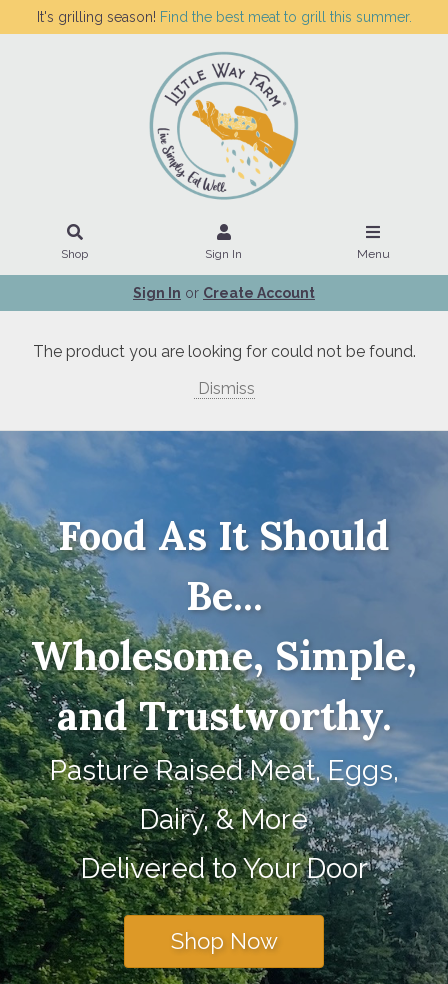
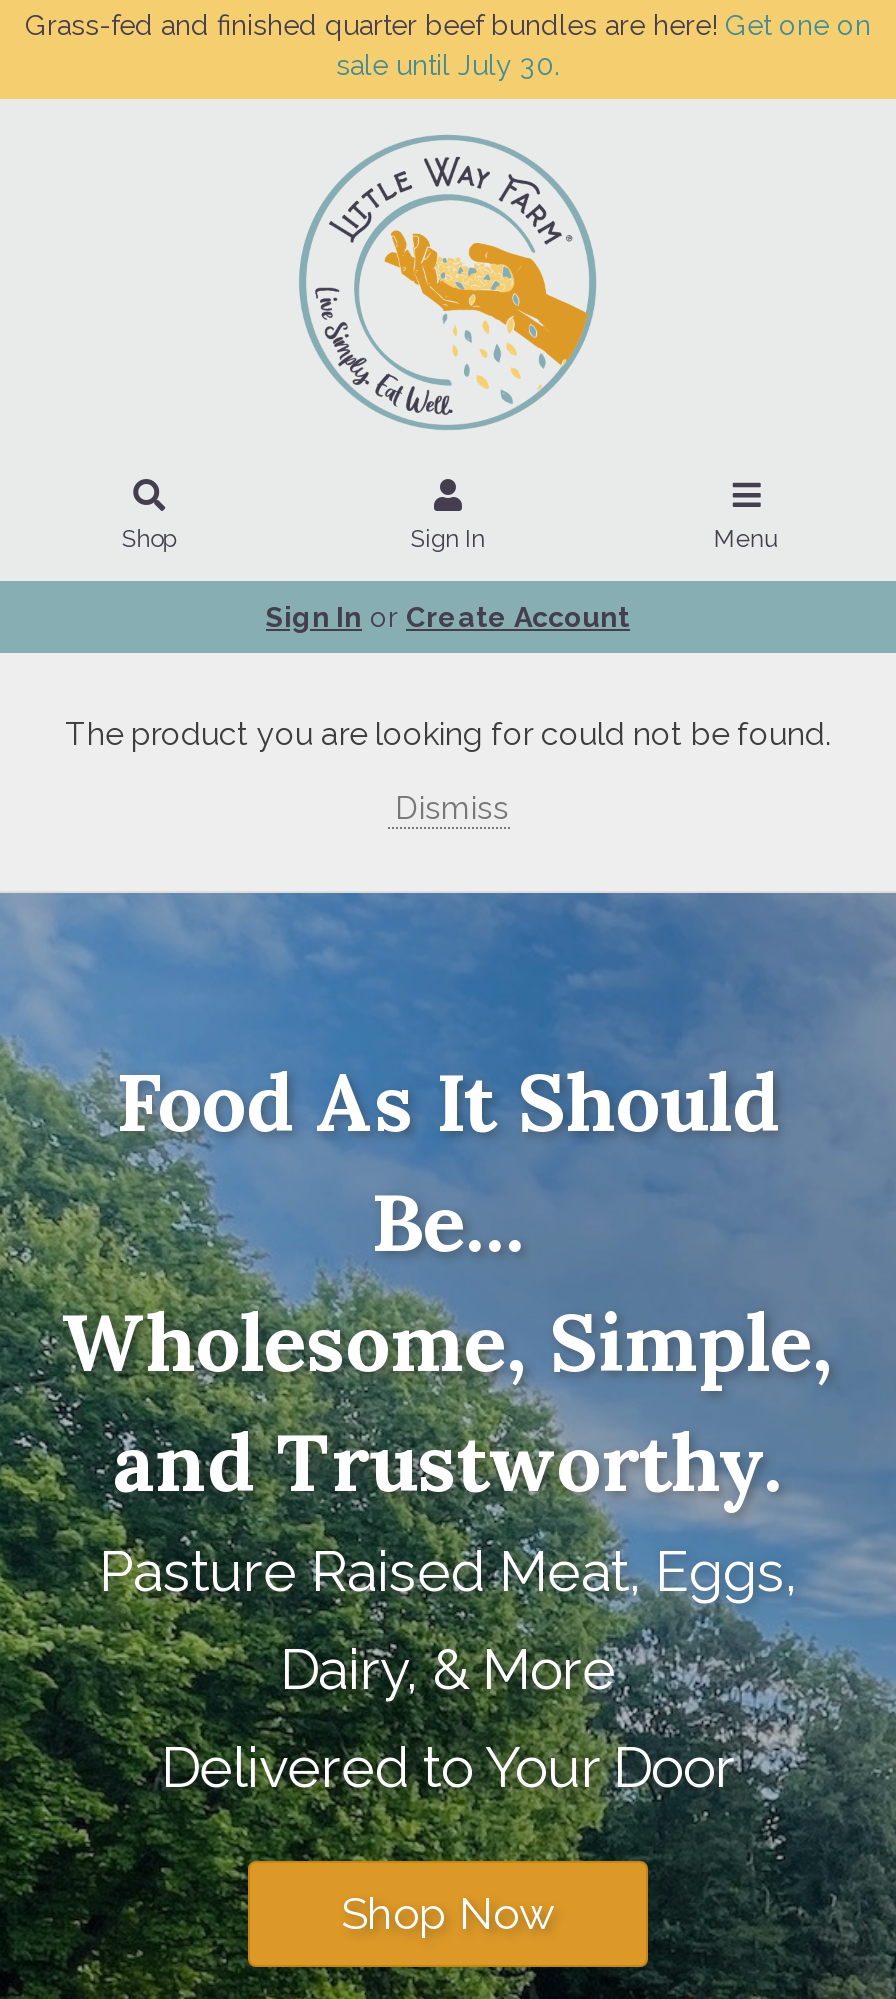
[36,9,411,25] It's grilling season! Find the best meat to grill this summer. -> [25,9,871,81] Grass-fed and finished quarter beef bundles are here! Get one on | sale until July 30.

